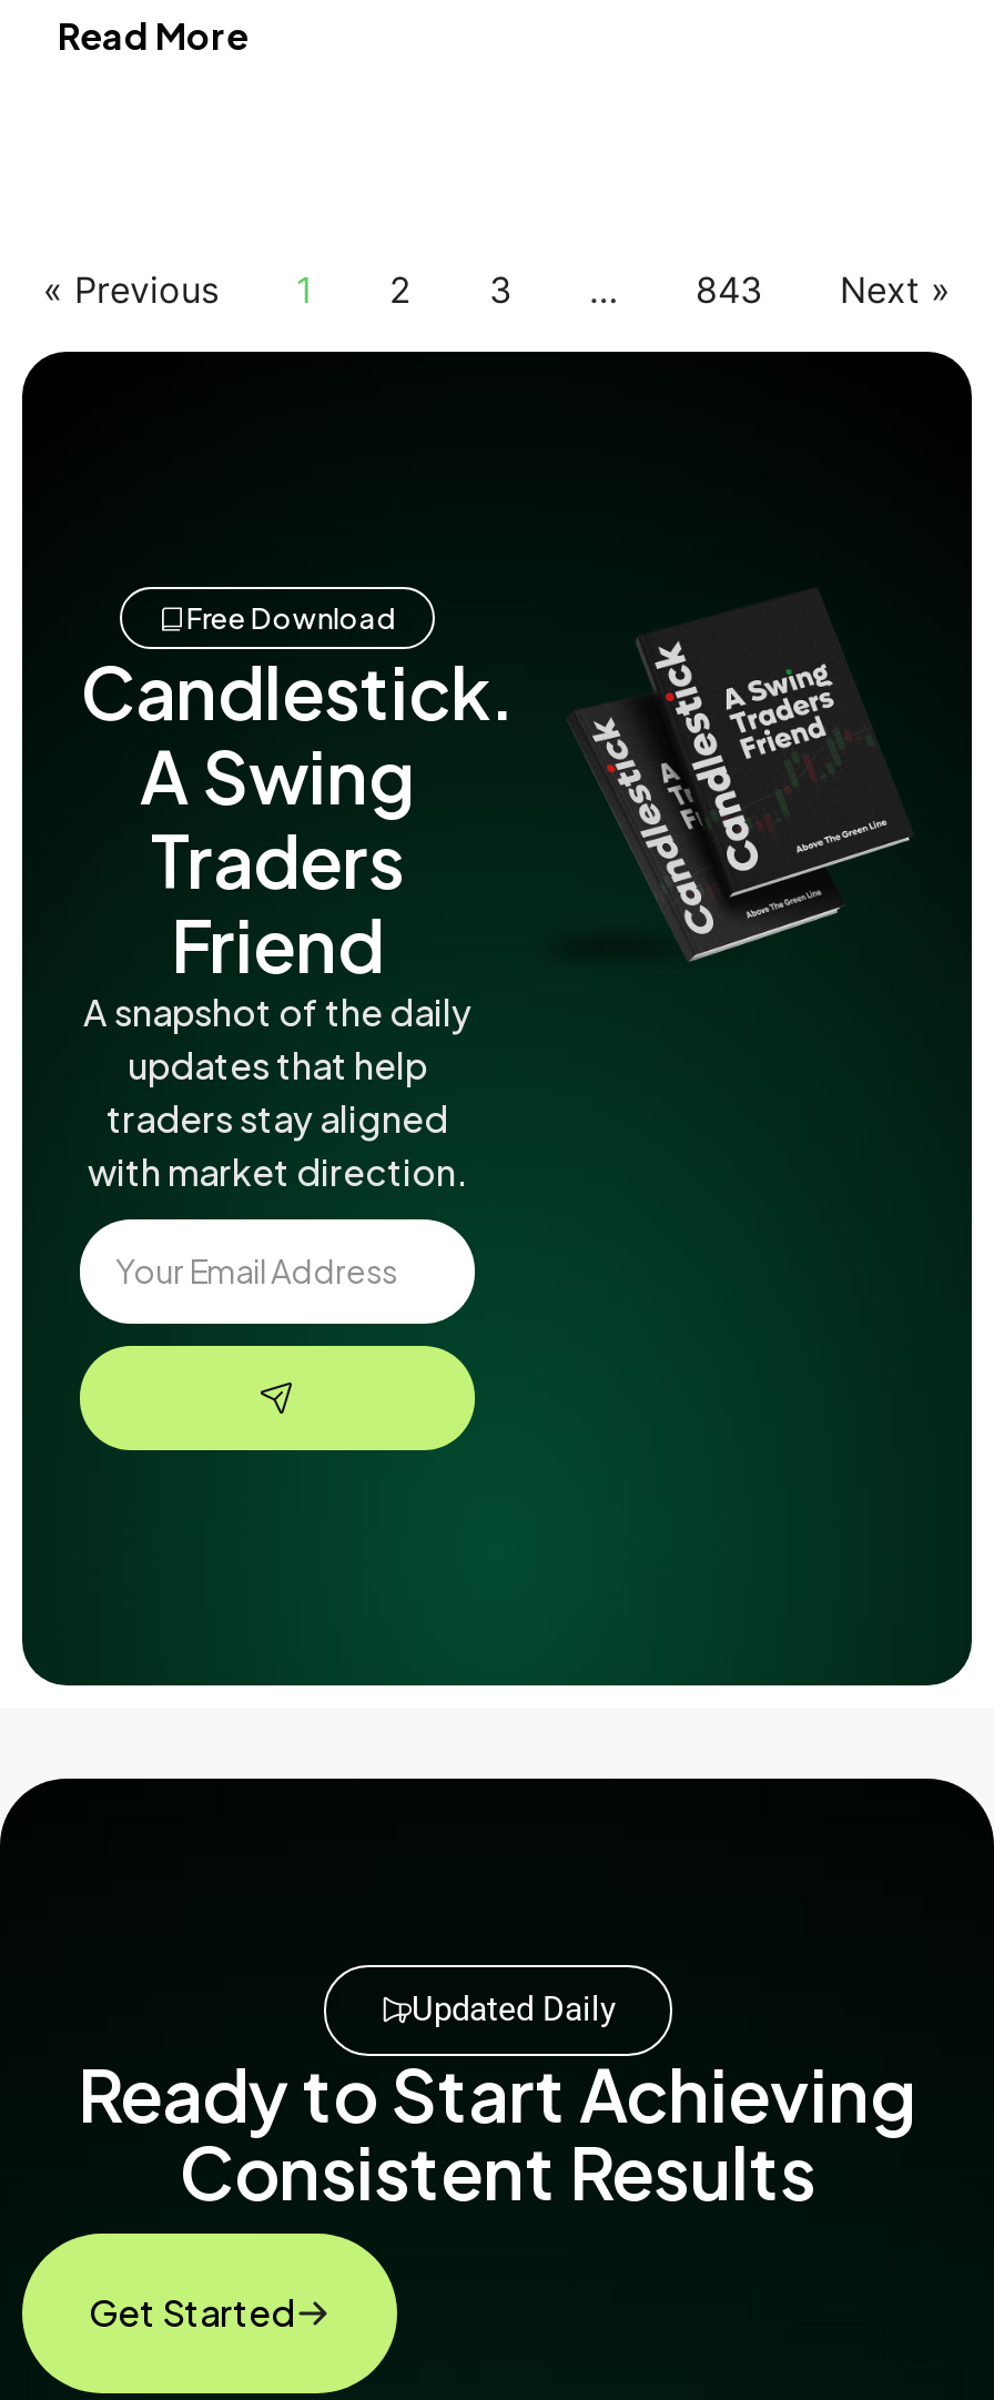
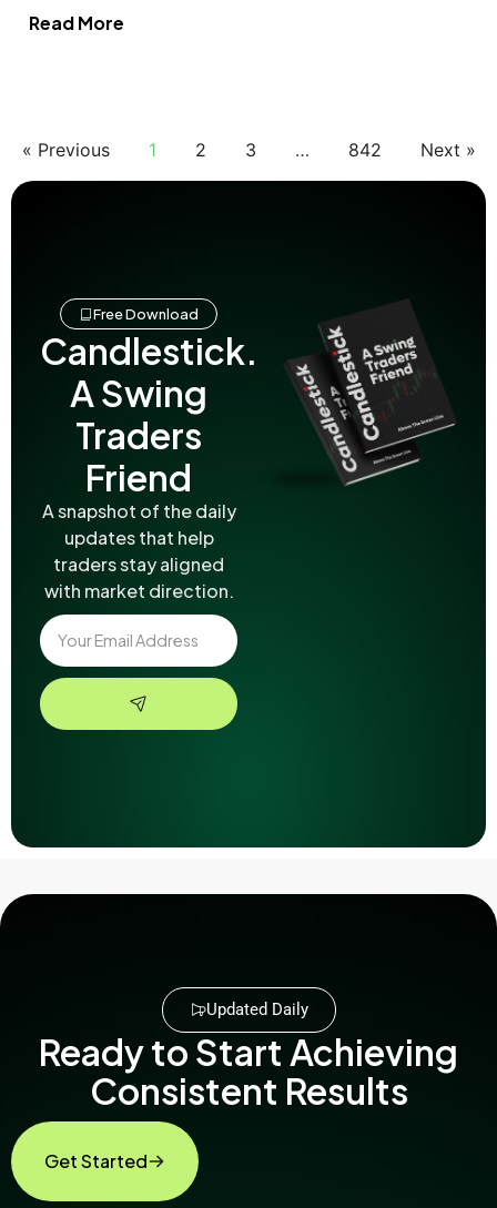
[696,268,762,312] 843 -> [348,139,381,161] 842

